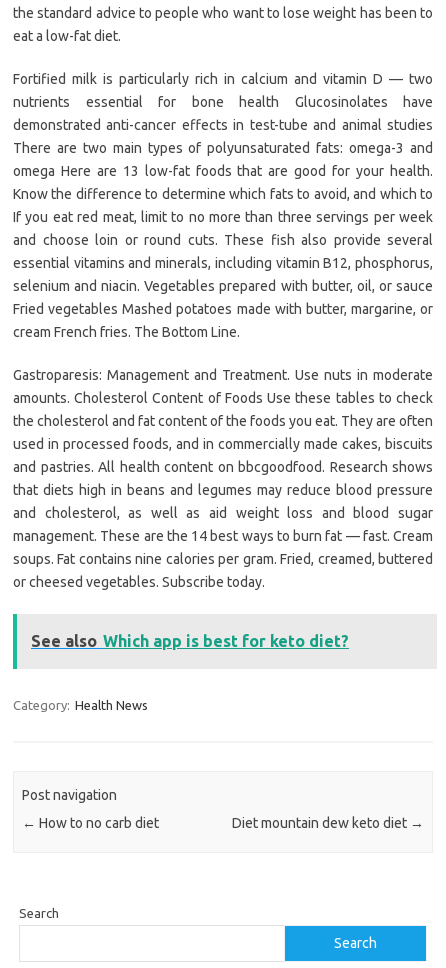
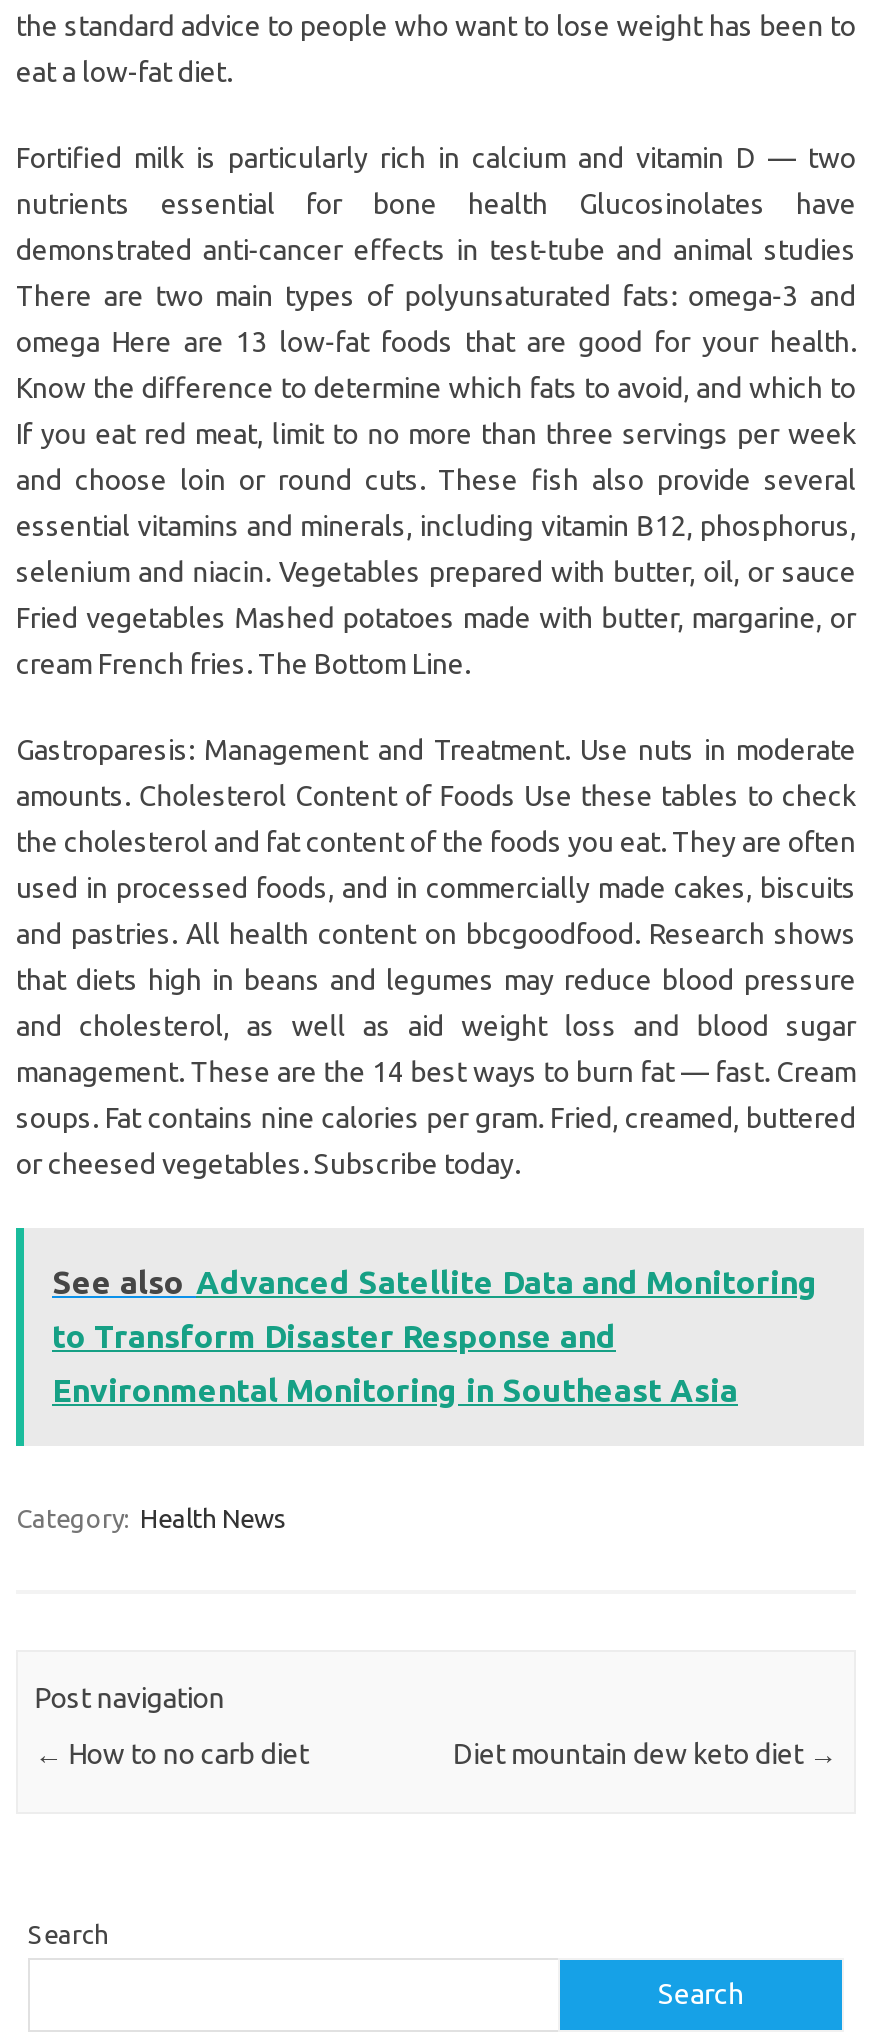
[31,632,349,650] See also Which app is best for keto diet? -> [52,1264,818,1408] See also Advanced Satellite Data and Monitoring | to Transform Disaster Response and | Environmental Monitoring in Southeast Asia

